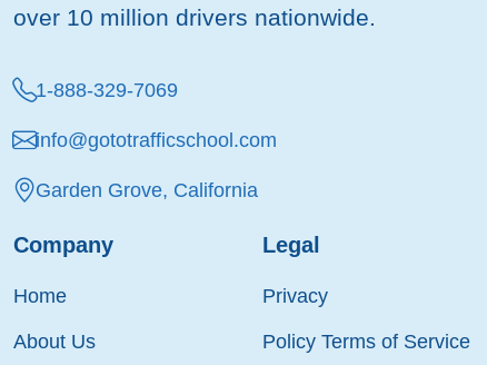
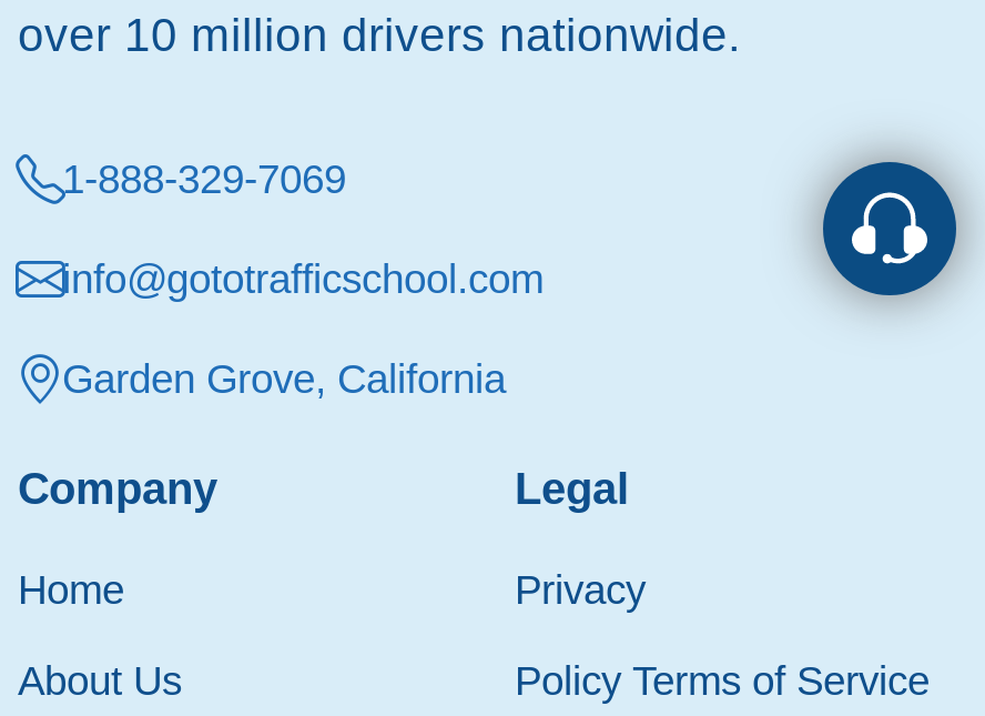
none -> [803,142,976,315] [image]

